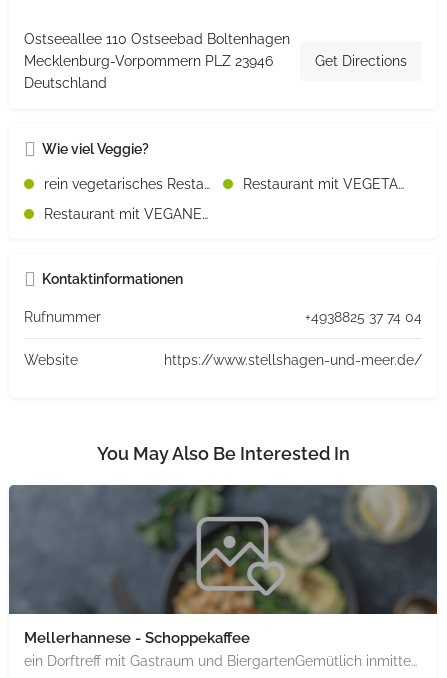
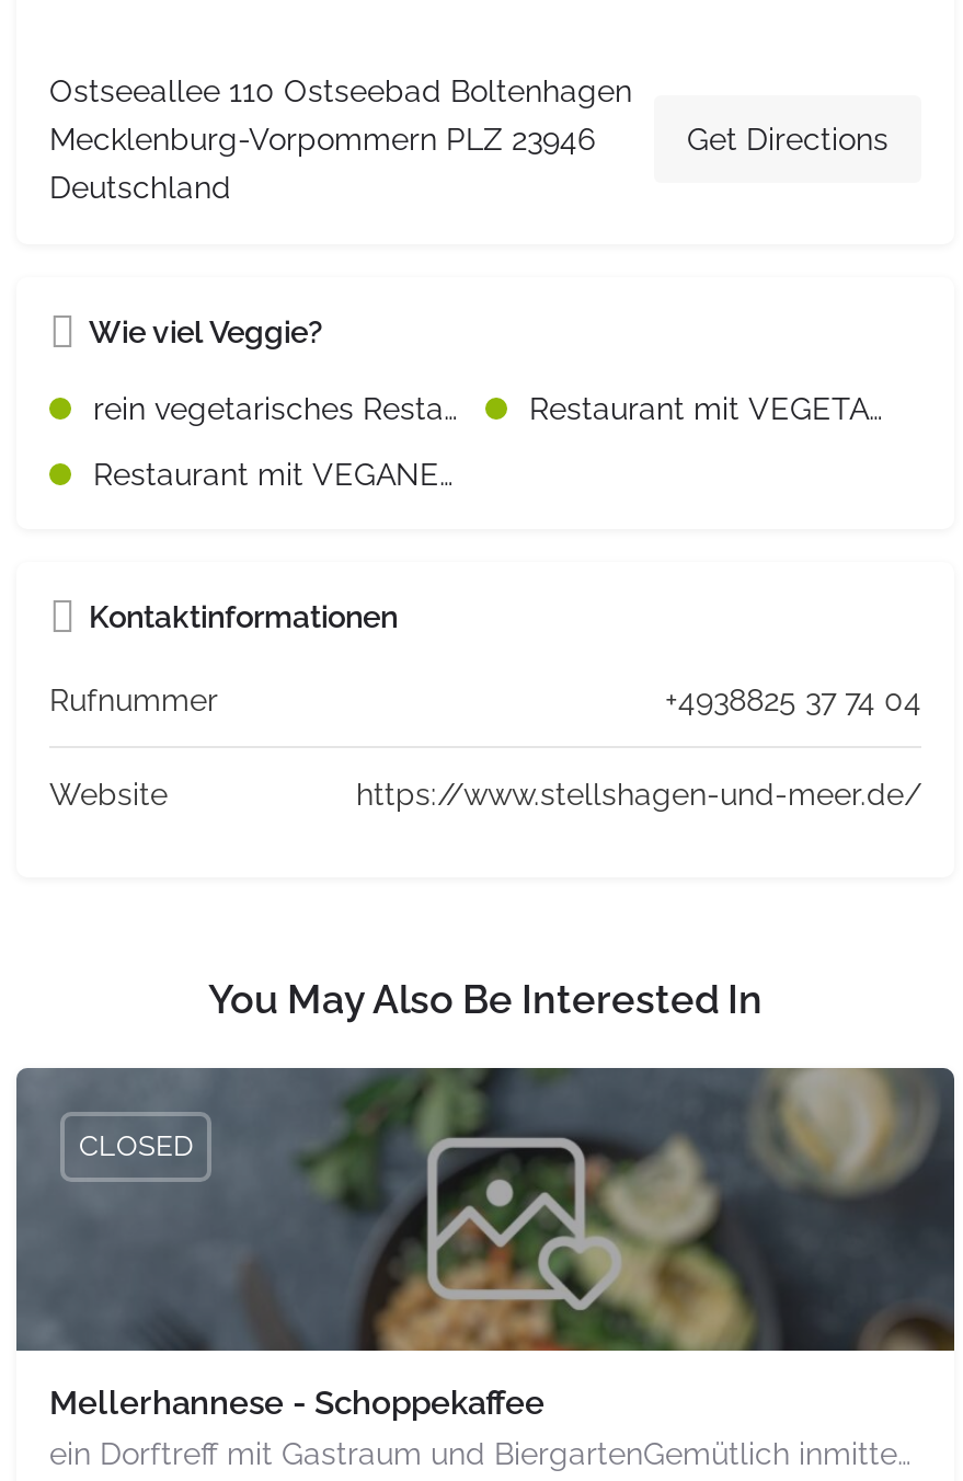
none -> [79,1130,193,1163] CLOSED

